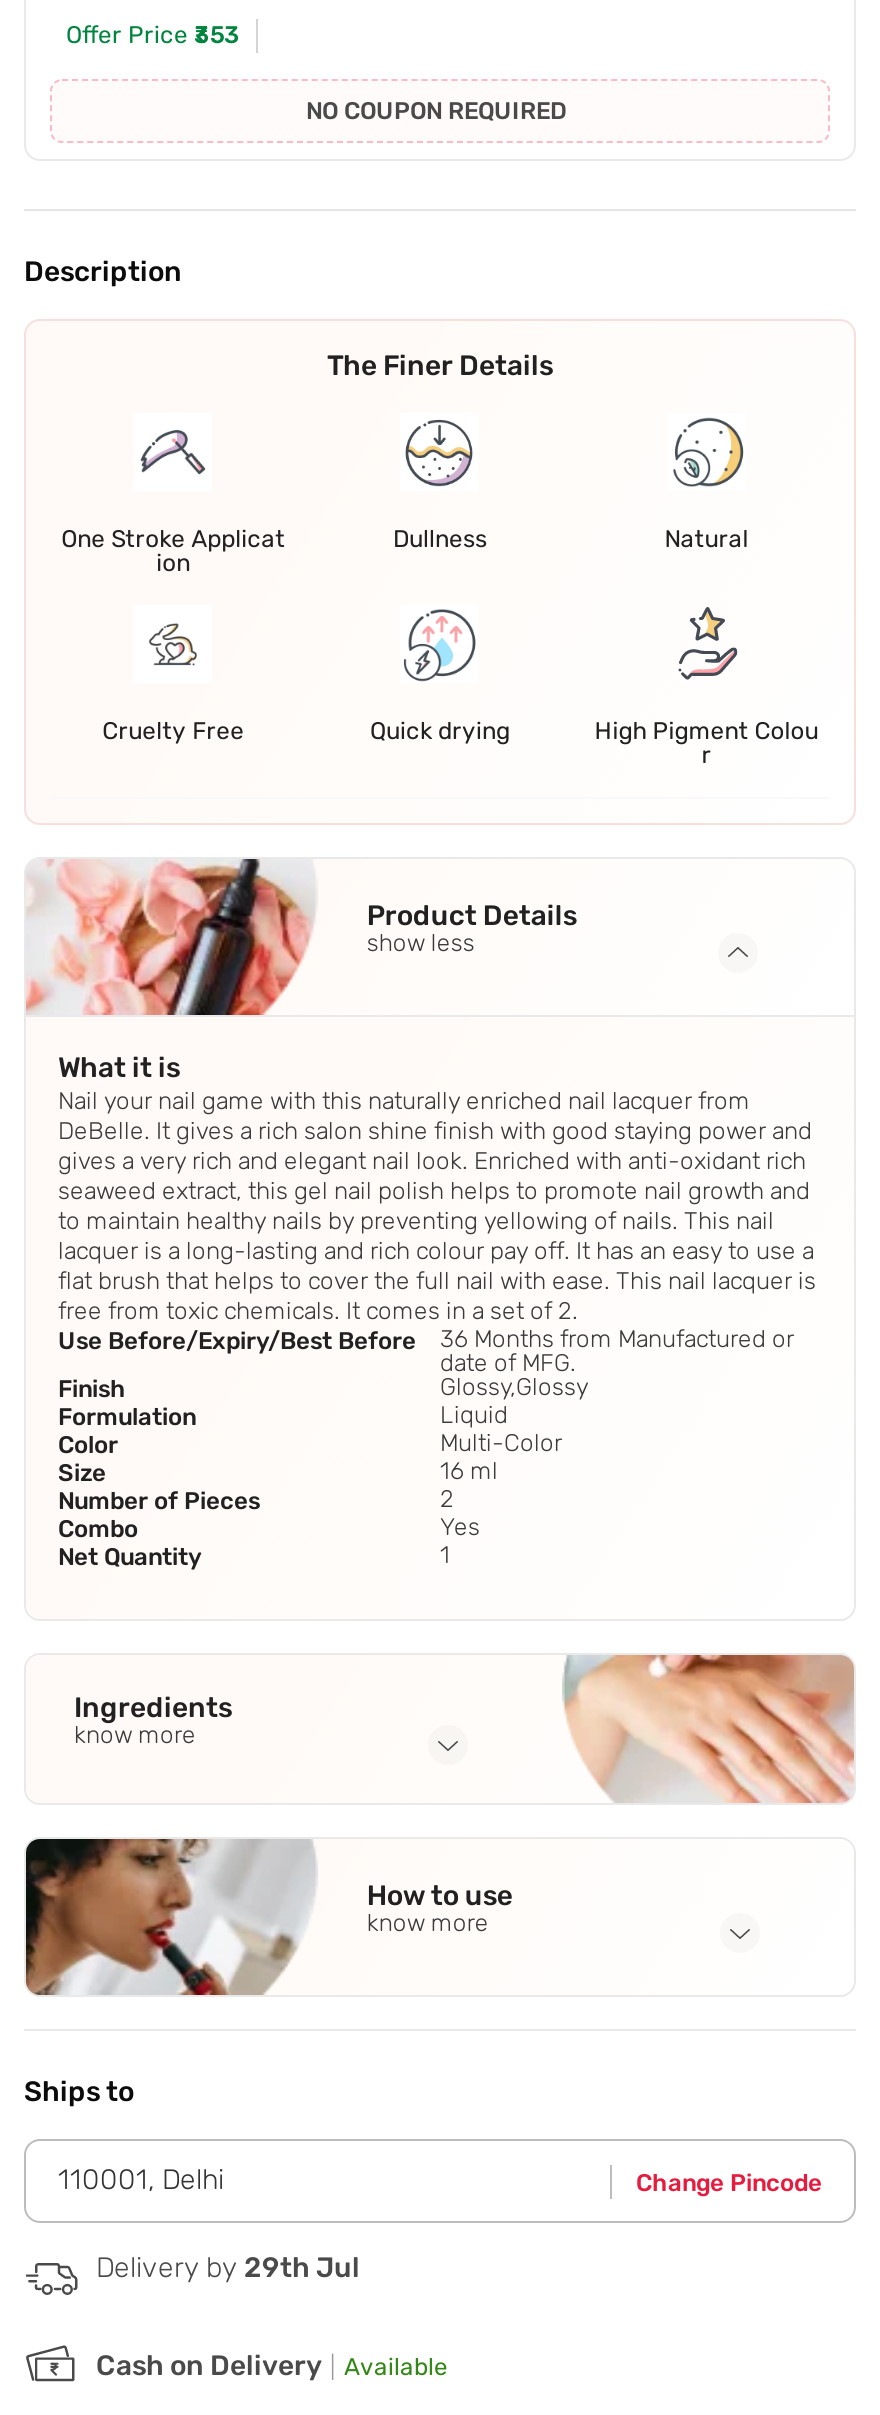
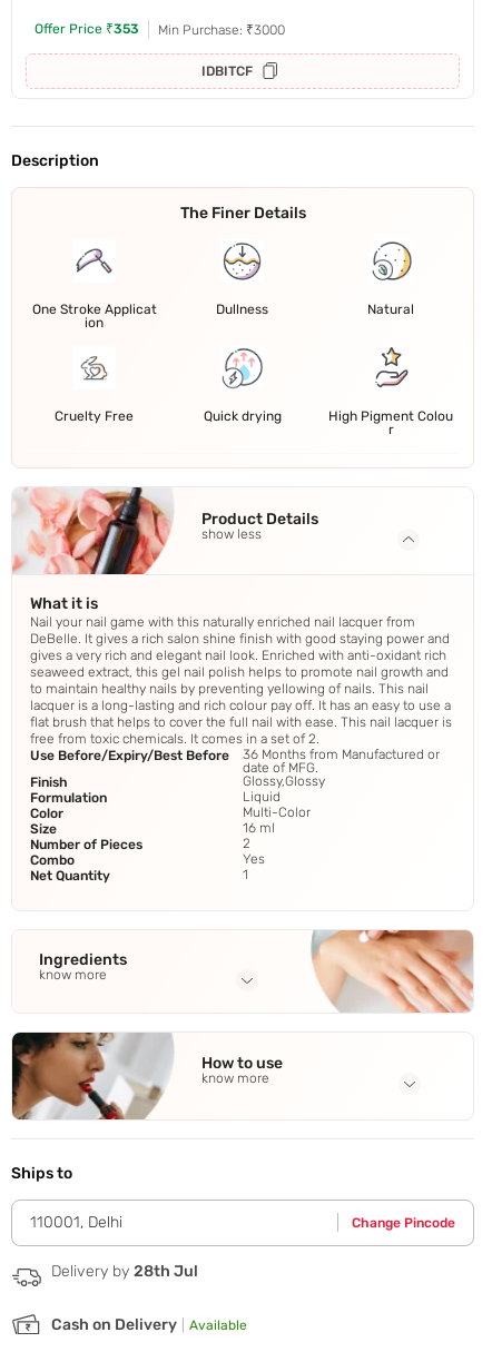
[306,98,566,126] NO COUPON REQUIRED -> [158,22,285,79] Min Purchase: ₹3000 | IDBITCF
[96,2251,360,2285] Delivery by 29th Jul -> [51,1262,198,1281] Delivery by 28th Jul

